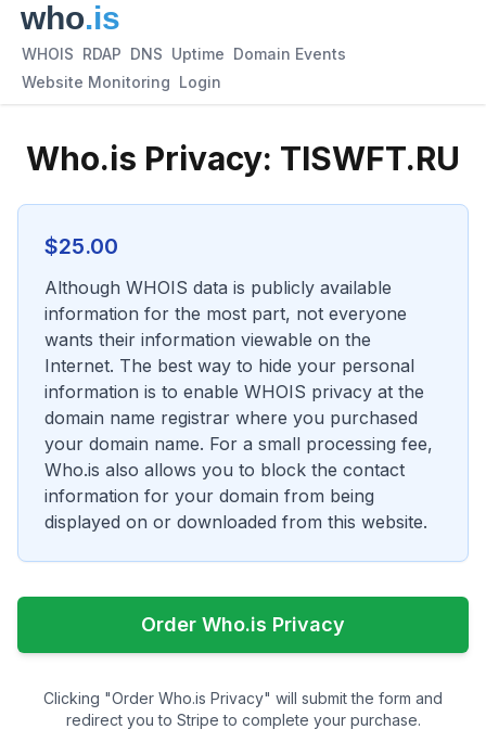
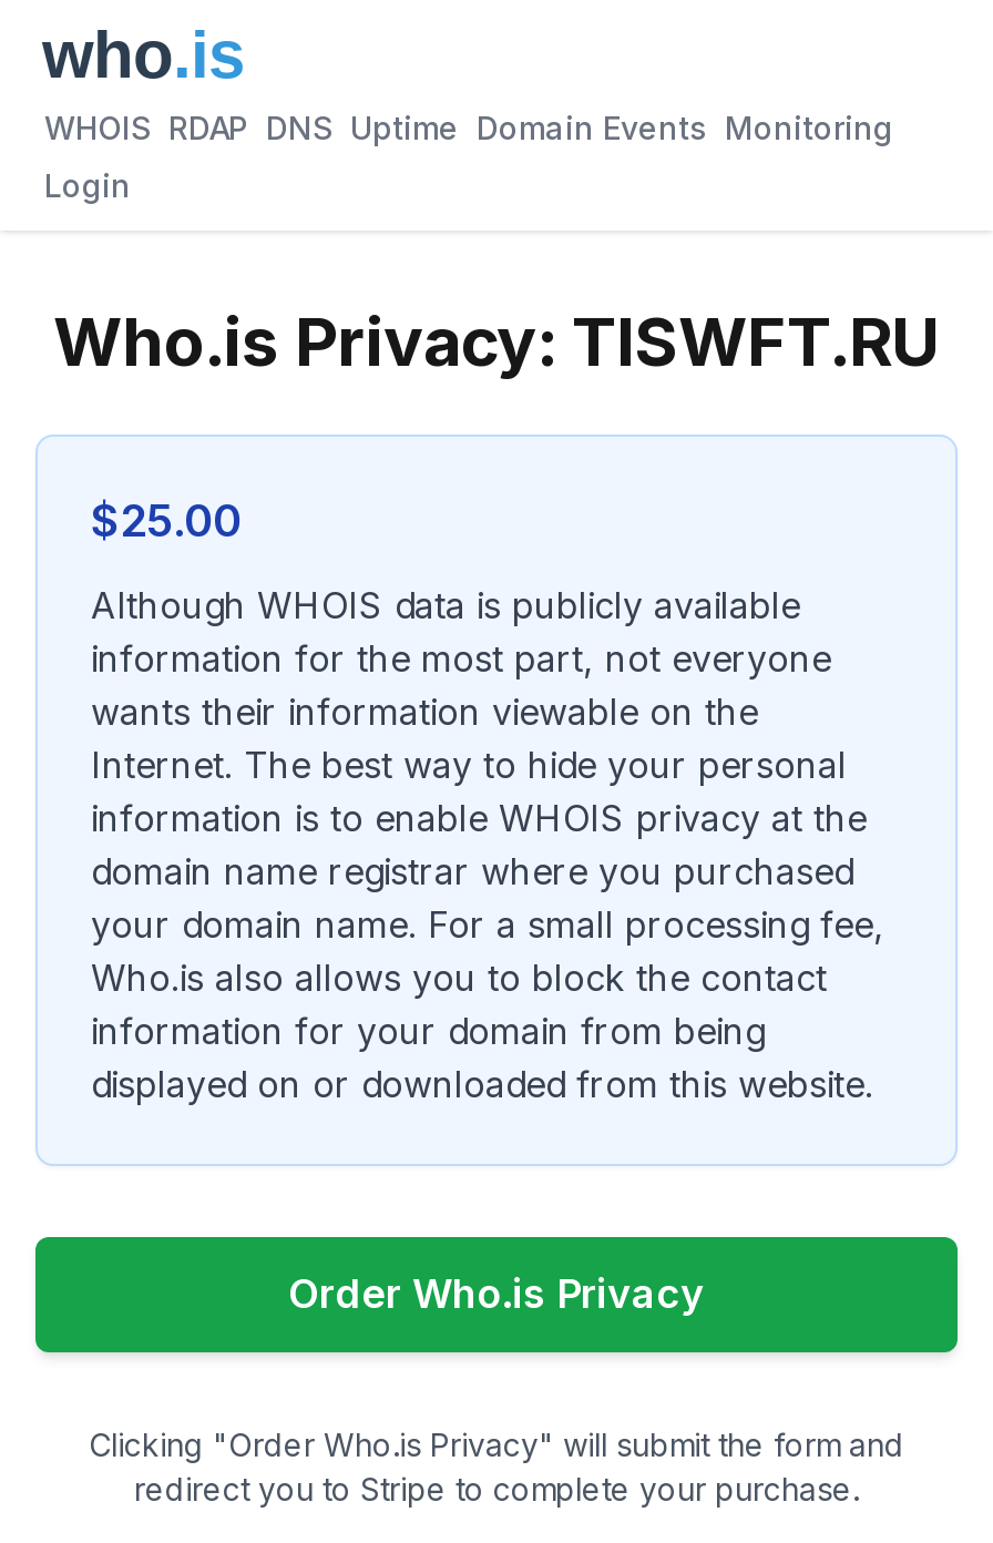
[22,44,346,63] WHOIS RDAP DNS Uptime Domain Events -> [44,109,893,146] WHOIS RDAP DNS Uptime Domain Events Monitoring
[22,73,221,91] Website Monitoring Login -> [44,166,131,204] Login

